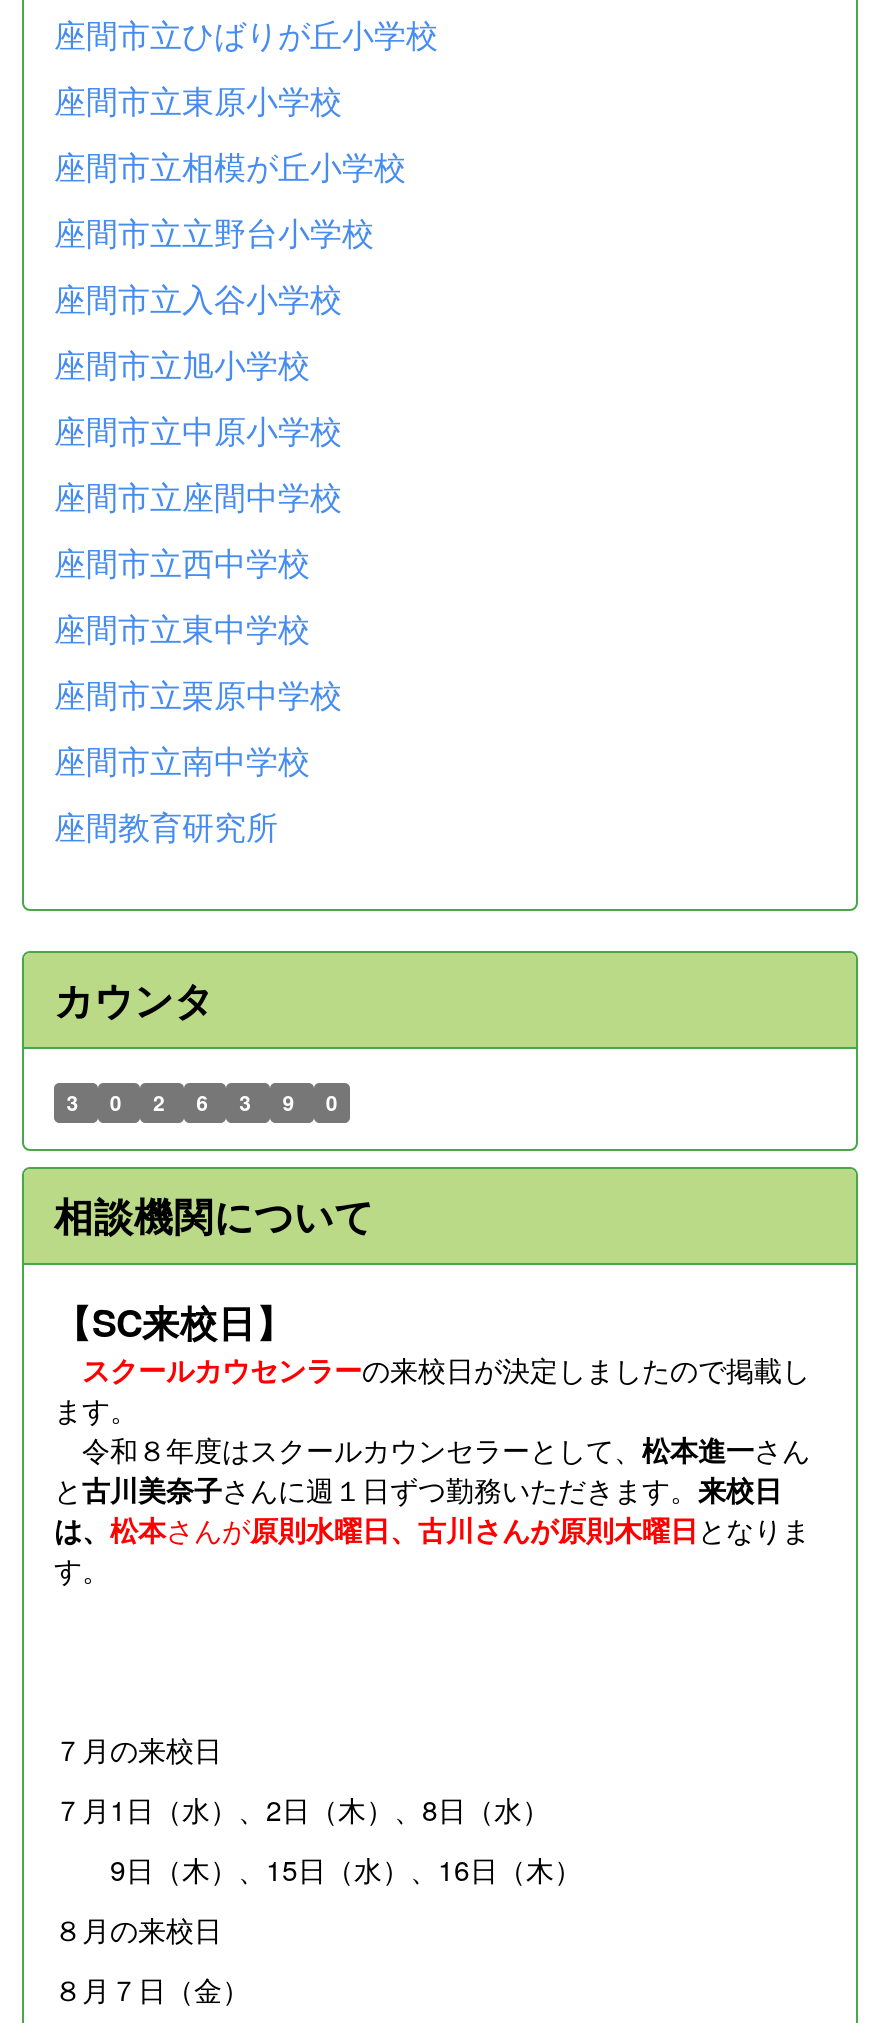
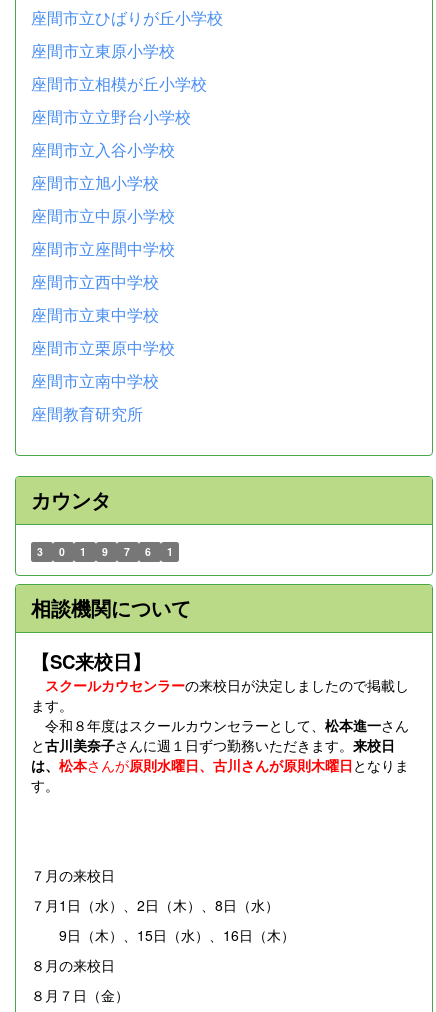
[153,1086,257,1116] 2 | 6 | 3 -> [80,544,89,559] 1
[326,1086,338,1116] 0 -> [124,544,173,559] 7 | 6 | 1

